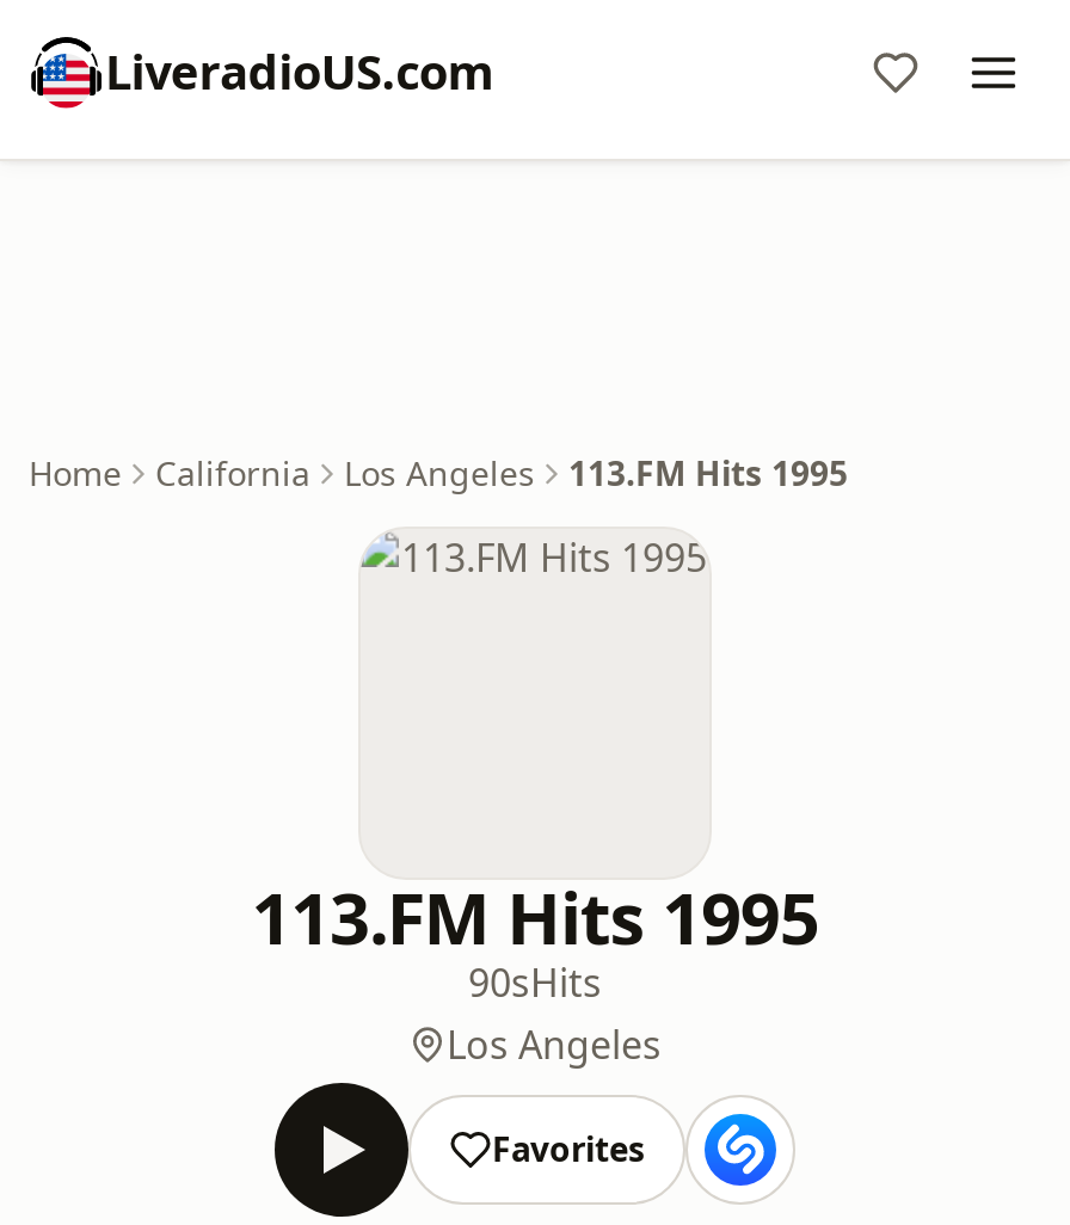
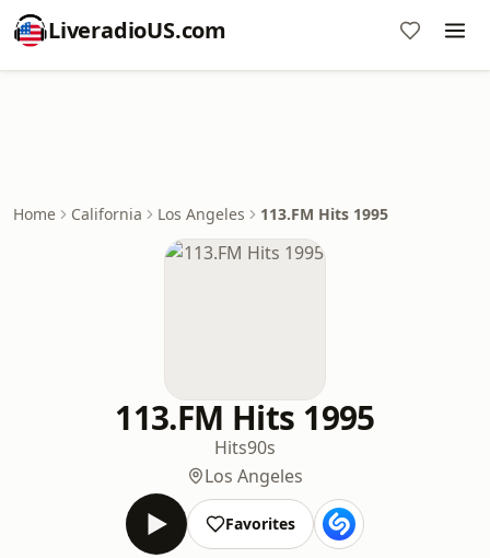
[468,956,602,1009] 90sHits -> [214,435,276,460] Hits90s

